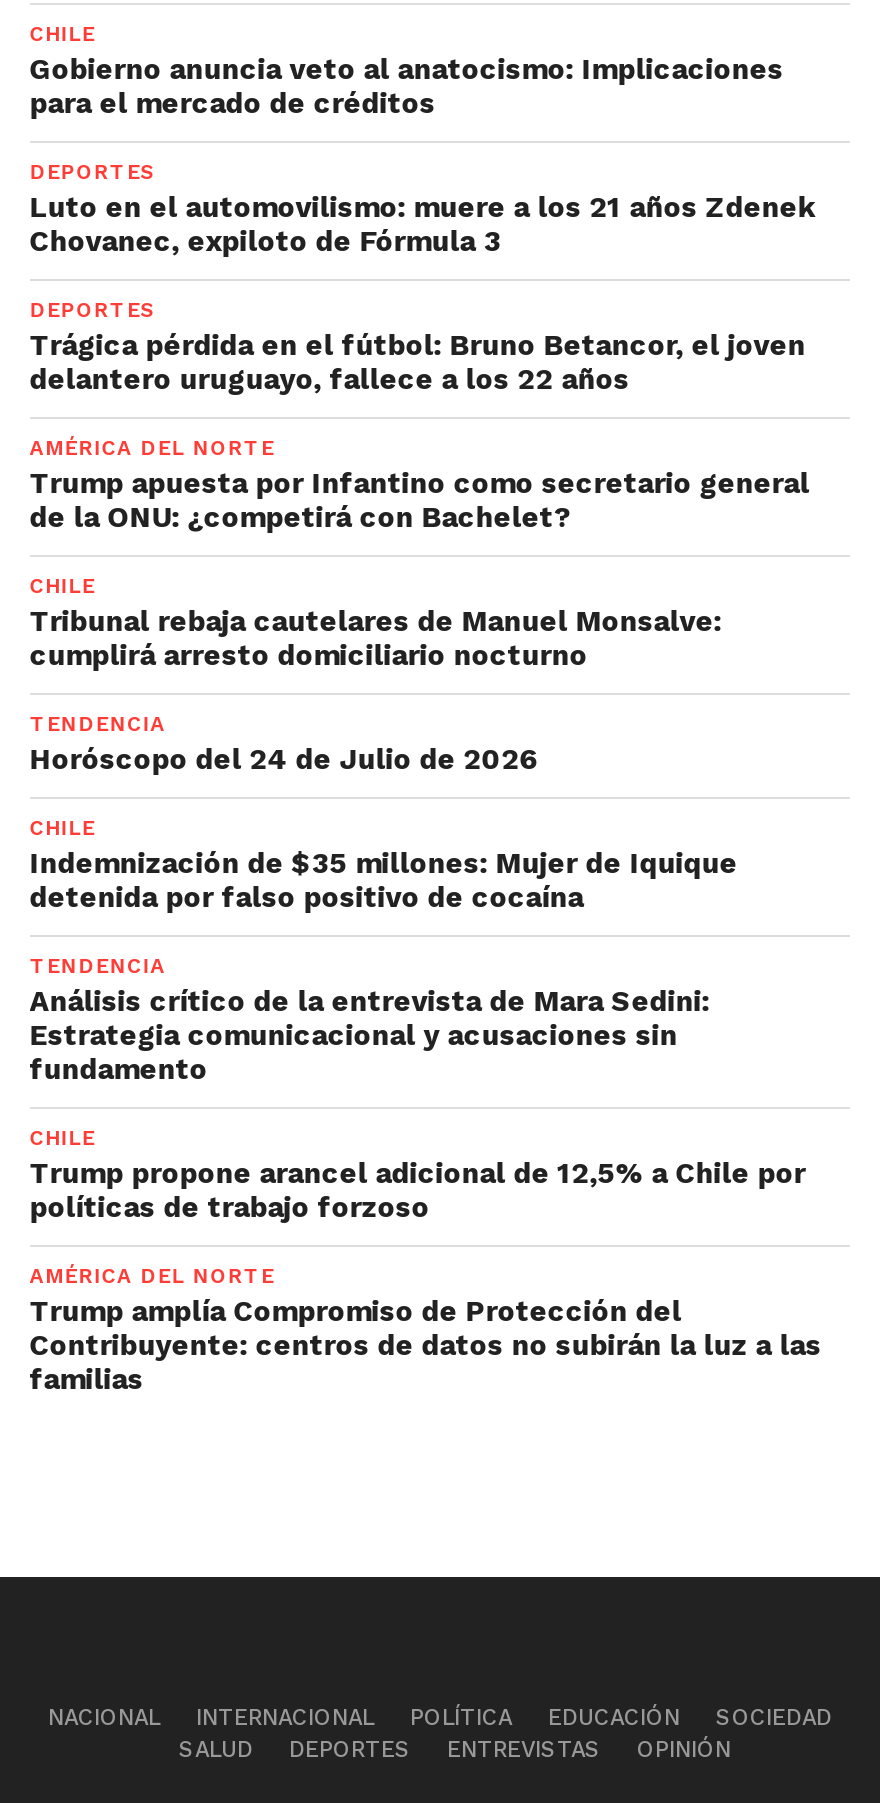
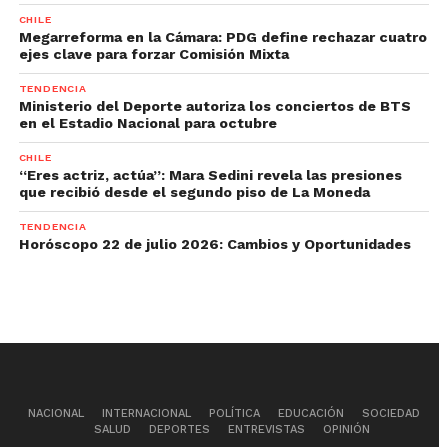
[29,53,815,671] Gobierno anuncia veto al anatocismo: Implicaciones | para el mercado de créditos | DEPORTES | Luto en el automovilismo: muere a los 21 años Zdenek | Chovanec, expiloto de Fórmula 3 | DEPORTES | Trágica pérdida en el fútbol: Bruno Betancor, el joven | delantero uruguayo, fallece a los 22 años | AMÉRICA DEL NORTE | Trump apuesta por Infantino como secretario general | de la ONU: ¿competirá con Bachelet? | CHILE | Tribunal rebaja cautelares de Manuel Monsalve: | cumplirá arresto domiciliario nocturno -> [19,29,427,62] Megarreforma en la Cámara: PDG define rechazar cuatro | ejes clave para forzar Comisión Mixta
[29,743,539,775] Horóscopo del 24 de Julio de 2026 -> [19,98,411,131] Ministerio del Deporte autoriza los conciertos de BTS | en el Estadio Nacional para octubre
[29,847,737,913] Indemnización de $35 millones: Mujer de Iquique | detenida por falso positivo de cocaína -> [19,167,402,200] “Eres actriz, actúa”: Mara Sedini revela las presiones | que recibió desde el segundo piso de La Moneda
[29,985,821,1395] Análisis crítico de la entrevista de Mara Sedini: | Estrategia comunicacional y acusaciones sin | fundamento | CHILE | Trump propone arancel adicional de 12,5% a Chile por | políticas de trabajo forzoso | AMÉRICA DEL NORTE | Trump amplía Compromiso de Protección del | Contribuyente: centros de datos no subirán la luz a las | familias -> [19,236,411,252] Horóscopo 22 de julio 2026: Cambios y Oportunidades

